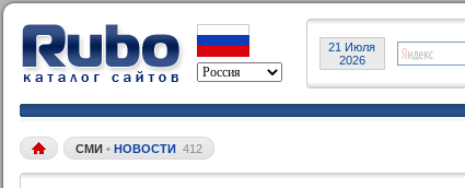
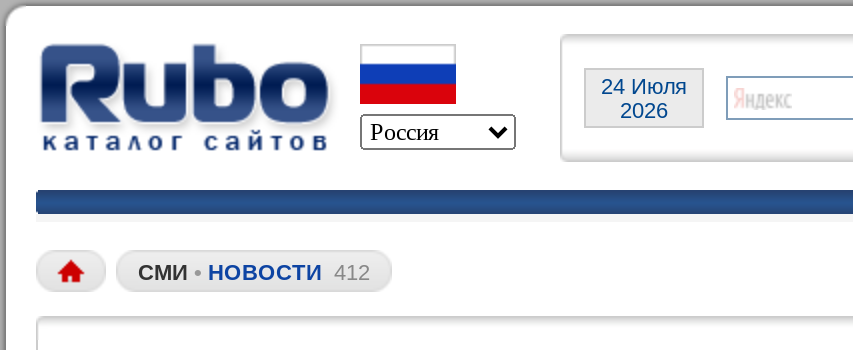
[329,40,376,54] 21 Июля -> [601,74,687,98] 24 Июля

